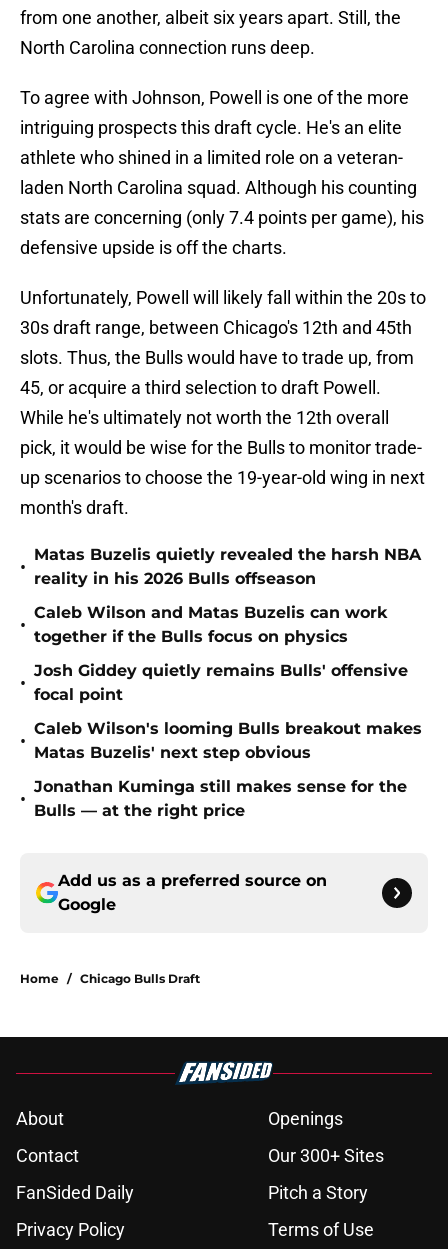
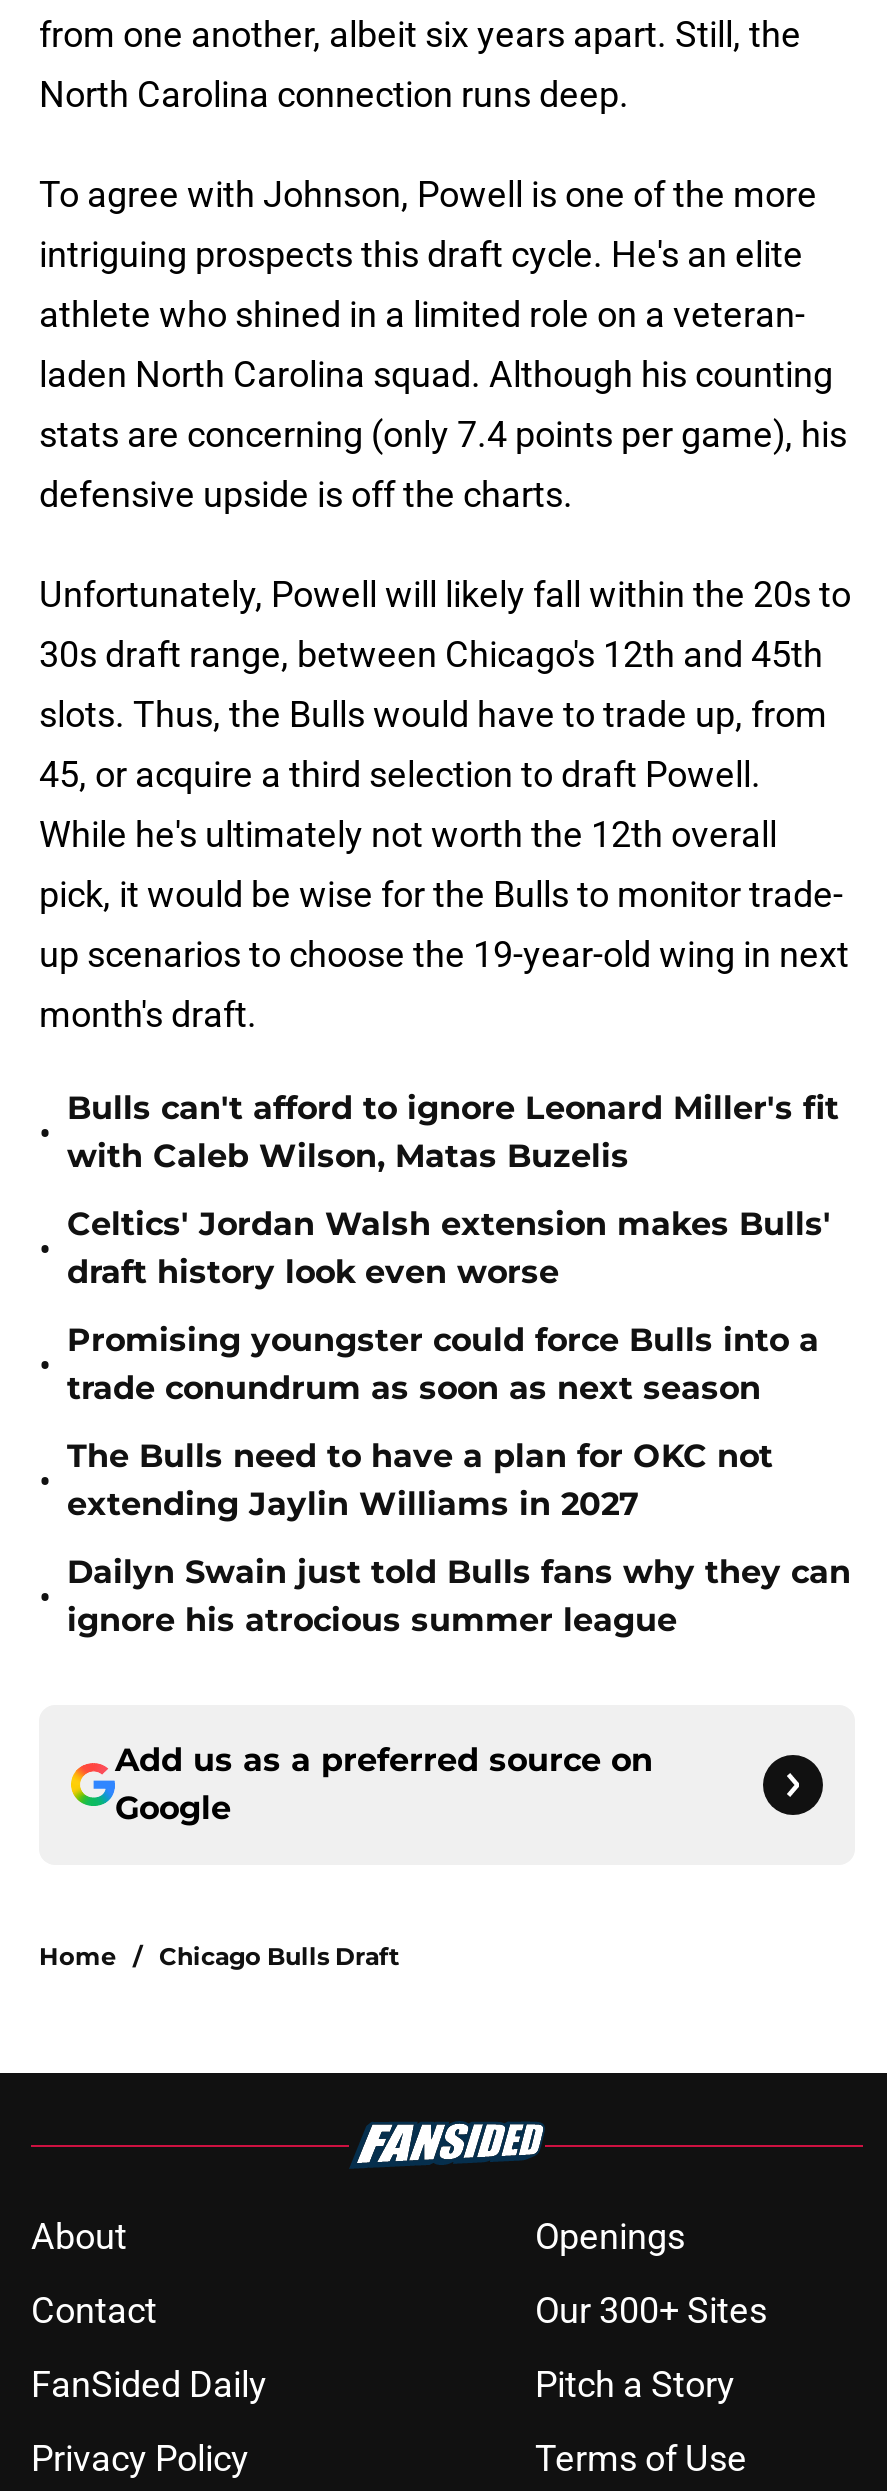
[34,545,421,588] Matas Buzelis quietly revealed the harsh NBA | reality in his 2026 Bulls offseason -> [67,1089,839,1175] Bulls can't afford to ignore Leonard Miller's fit | with Caleb Wilson, Matas Buzelis
[34,603,387,646] Caleb Wilson and Matas Buzelis can work | together if the Bulls focus on physics -> [67,1205,831,1291] Celtics' Jordan Walsh extension makes Bulls' | draft history look even worse
[34,661,408,704] Josh Giddey quietly remains Bulls' offensive | focal point -> [67,1321,819,1407] Promising youngster could force Bulls into a | trade conundrum as soon as next season
[34,719,422,762] Caleb Wilson's looming Bulls breakout makes | Matas Buzelis' next step obvious -> [67,1437,773,1523] The Bulls need to have a plan for OKC not | extending Jaylin Williams in 2027
[34,777,407,820] Jonathan Kuminga still makes sense for the | Bulls — at the right price -> [67,1553,851,1639] Dailyn Swain just told Bulls fans why they can | ignore his atrocious summer league

